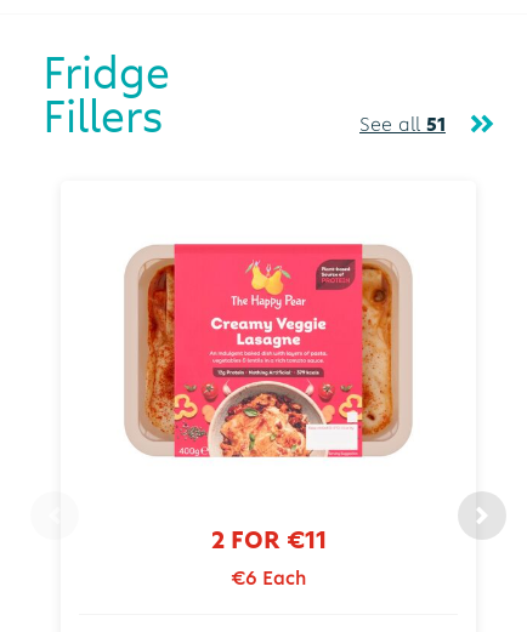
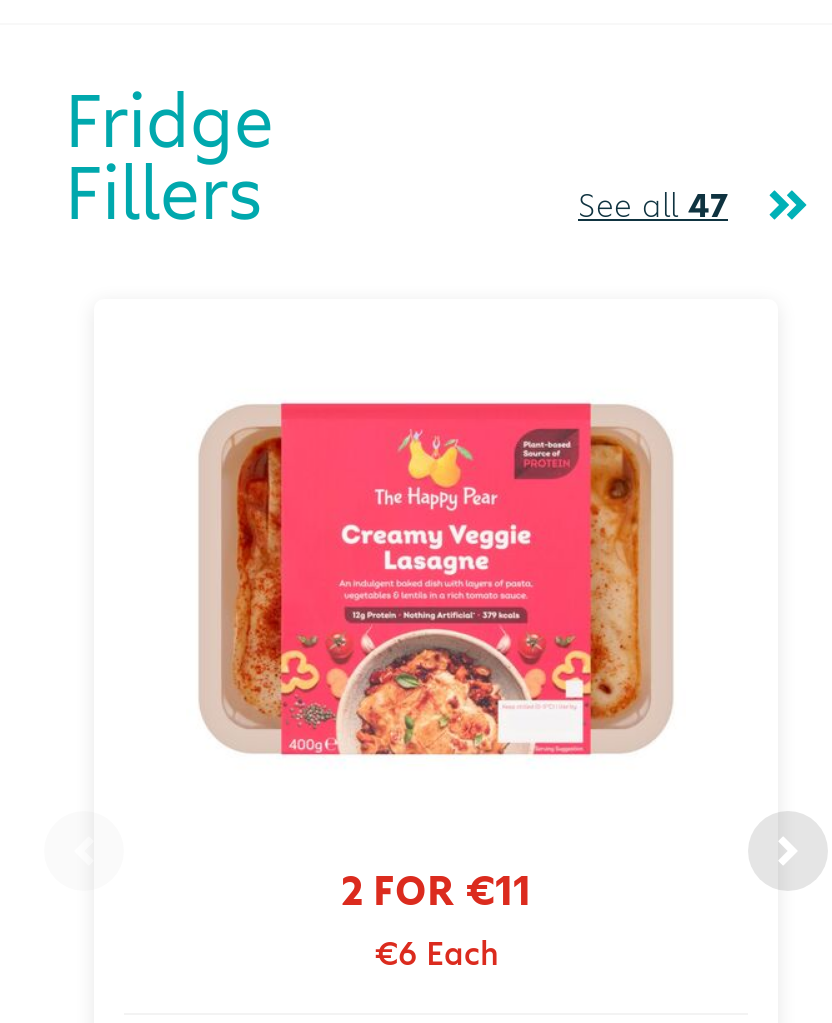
[359,111,446,137] See all 51 -> [578,183,728,227] See all 47

